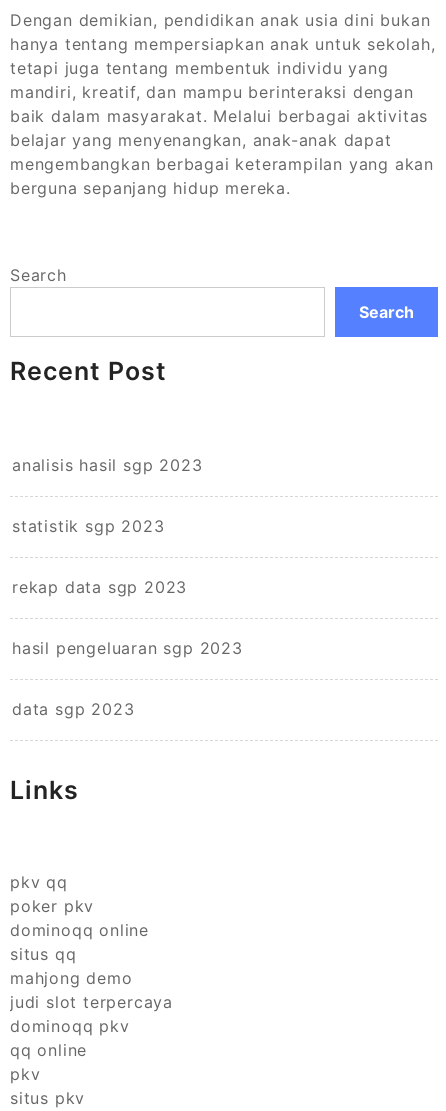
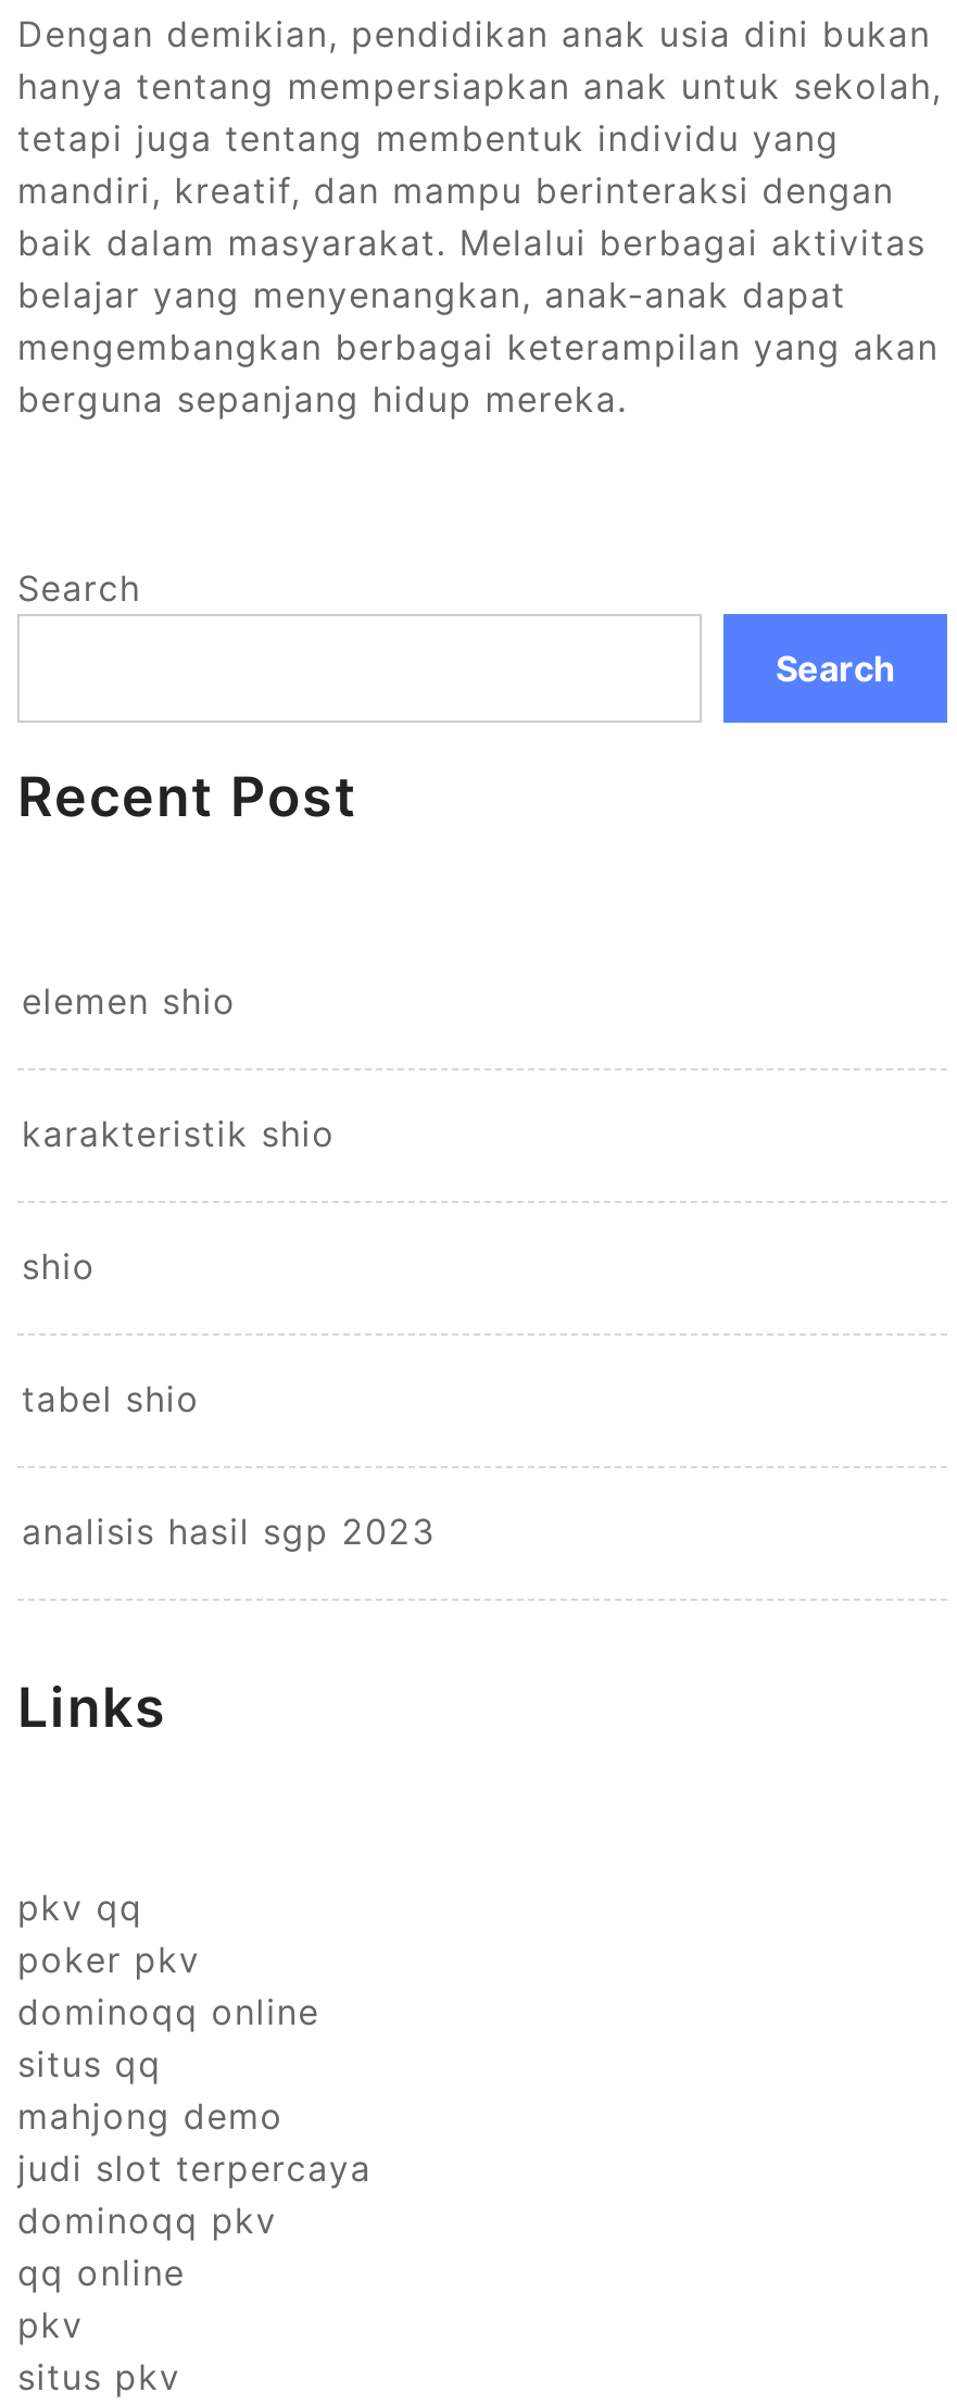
none -> [22,980,335,1421] elemen shio | karakteristik shio | shio | tabel shio
moved [12,455,202,475] -> [22,1510,435,1553]: analisis hasil sgp 2023
[12,516,243,719] statistik sgp 2023 | rekap data sgp 2023 | hasil pengeluaran sgp 2023 | data sgp 2023 -> none

